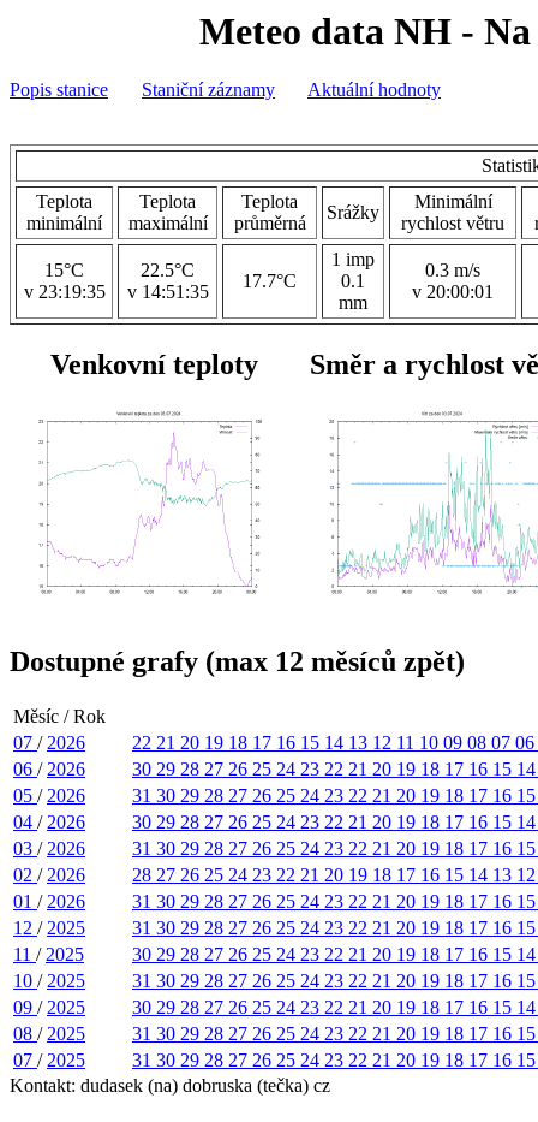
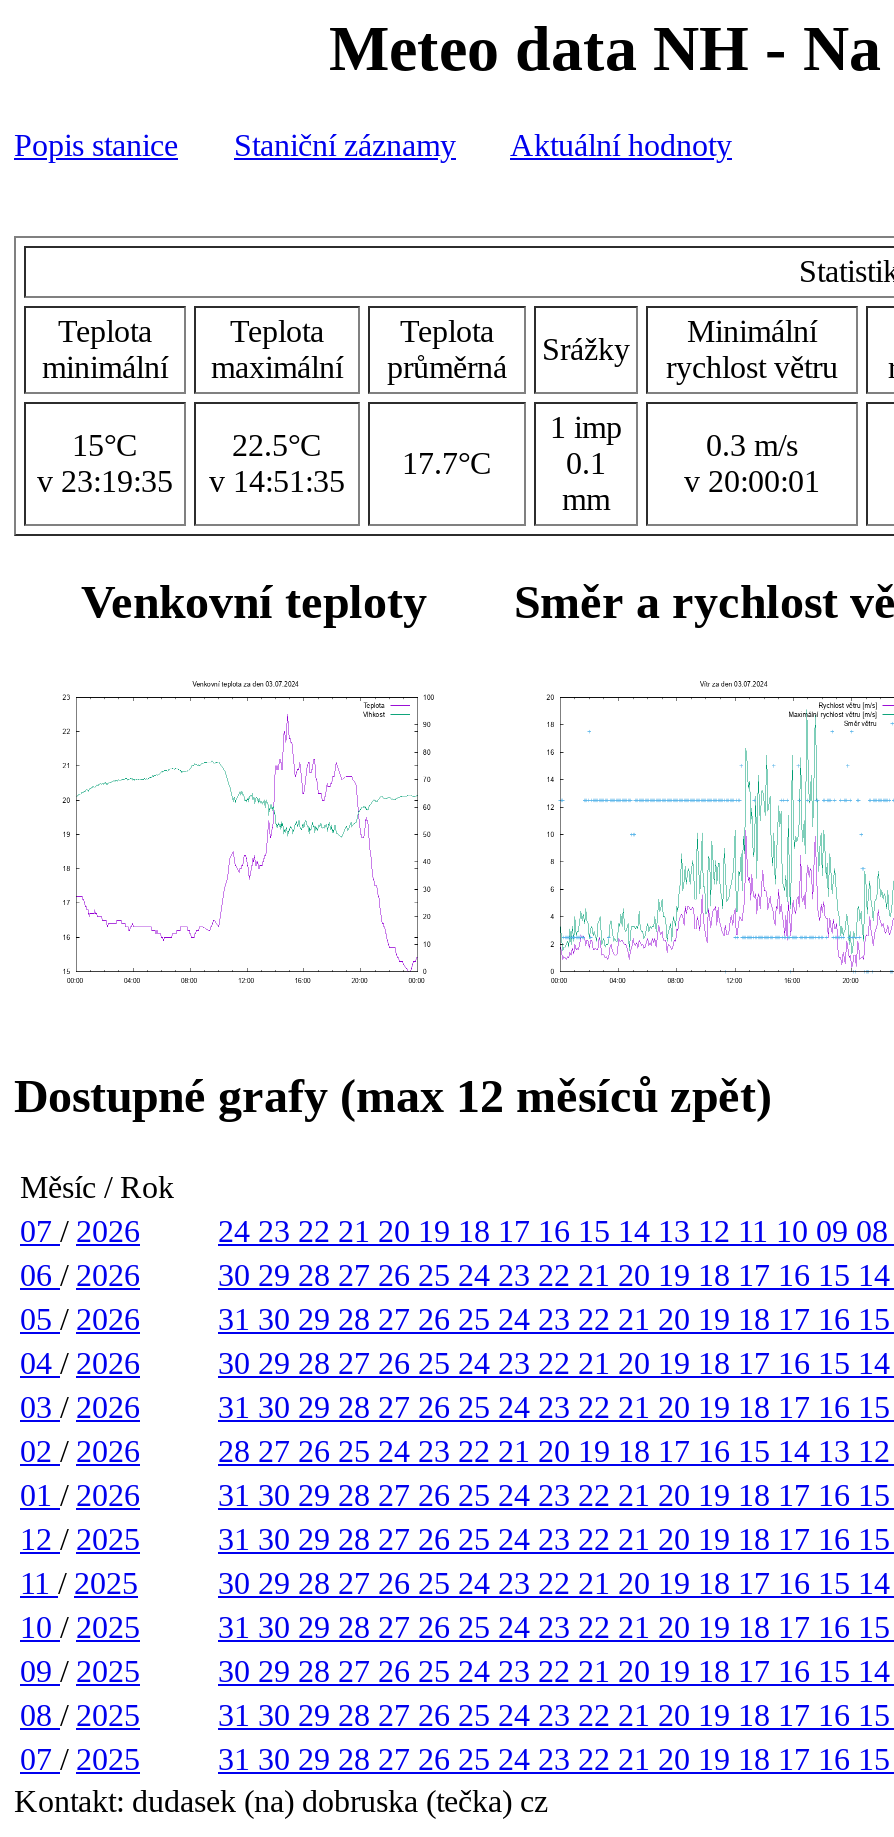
[132,733,538,753] 22 21 20 19 18 17 16 15 14 13 12 11 10 09 08 07 06 -> [218,1214,894,1248] 24 23 22 21 20 19 18 17 16 15 14 13 12 11 10 09 08

